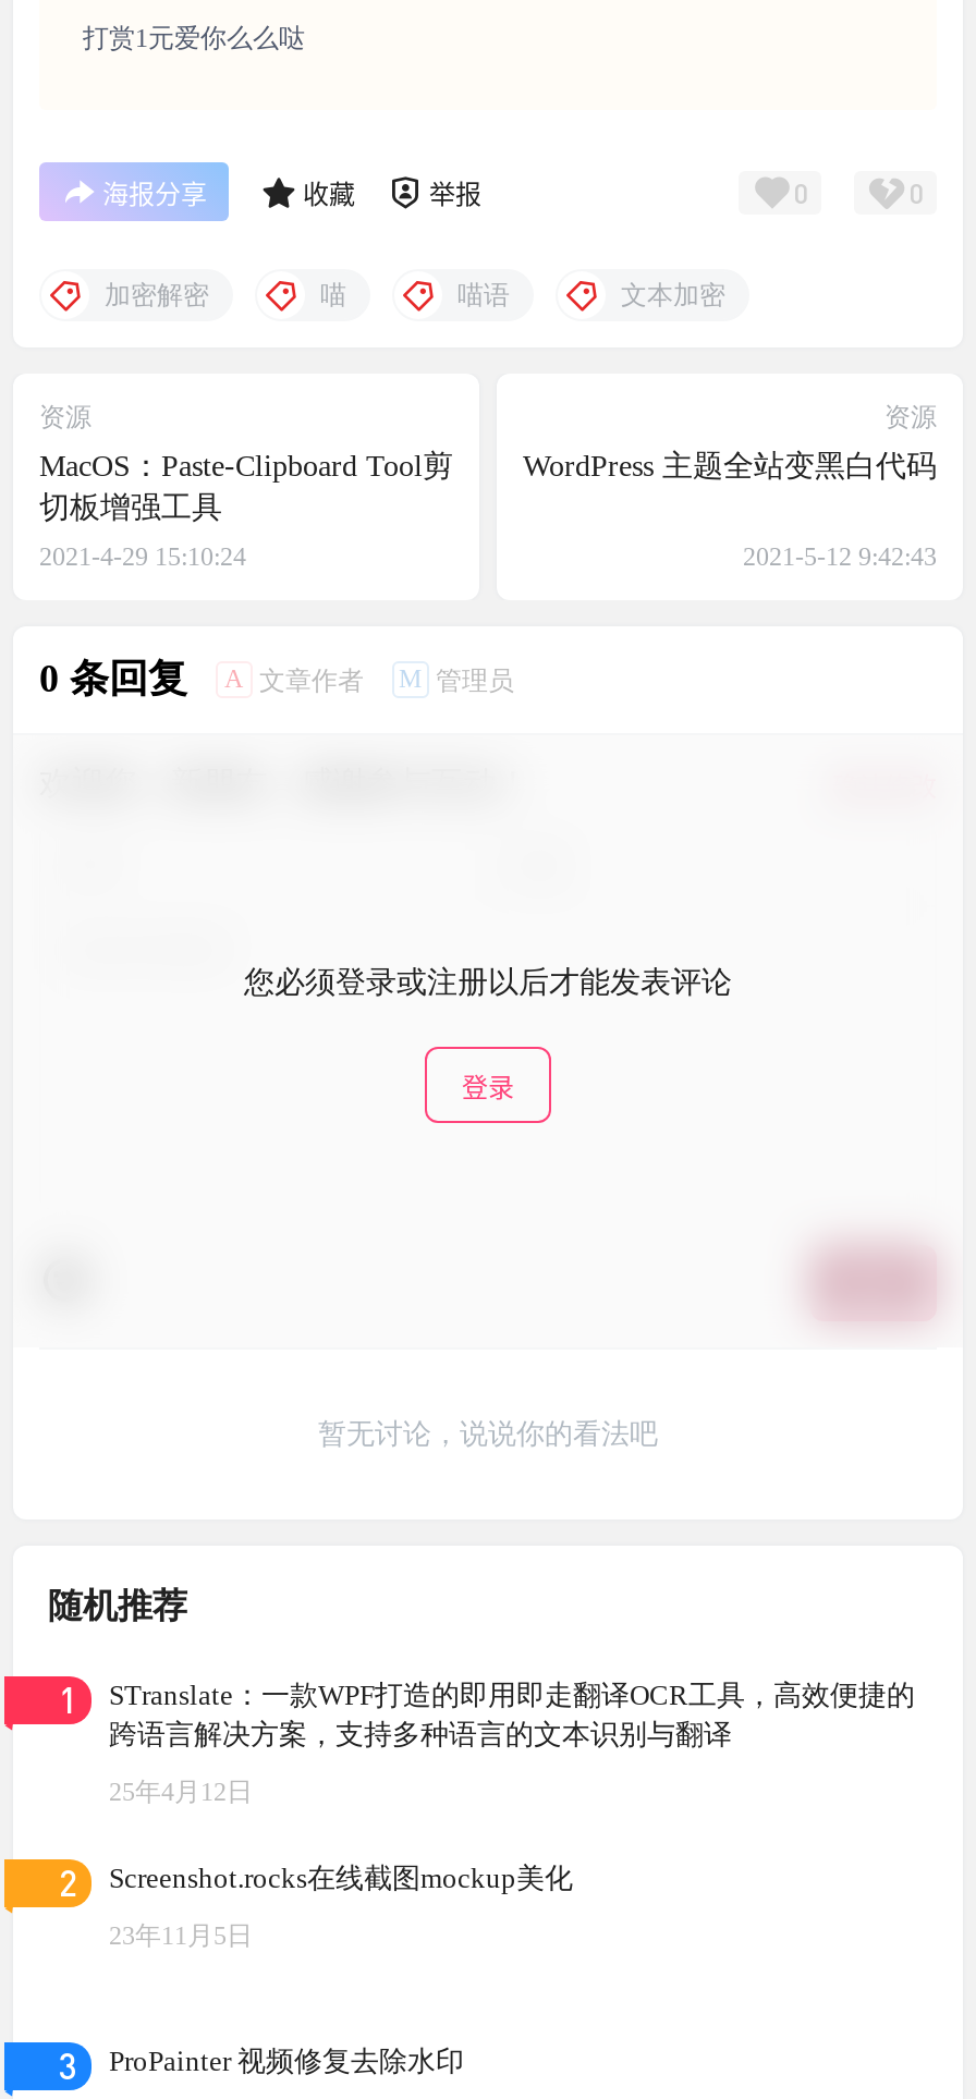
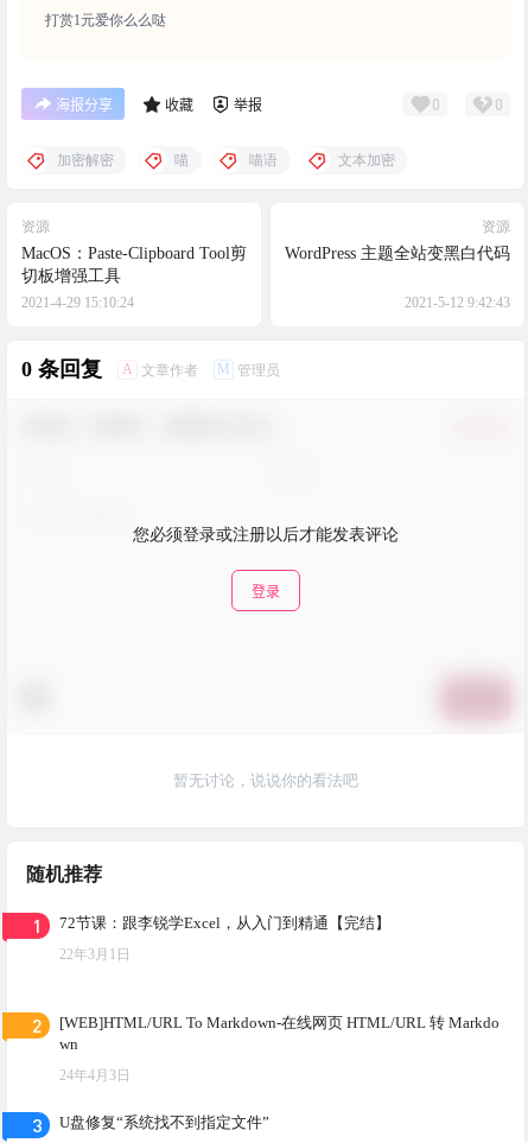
[109,1679,915,1751] STranslate：一款WPF打造的即用即走翻译OCR工具，高效便捷的 | 跨语言解决方案，支持多种语言的文本识别与翻译 -> [59,914,390,932] 72节课：跟李锐学Excel，从入门到精通【完结】
[109,1777,253,1807] 25年4月12日 -> [59,946,131,963] 22年3月1日
[109,1862,573,1894] Screenshot.rocks在线截图mockup美化 -> [59,1014,500,1053] [WEB]HTML/URL To Markdown-在线网页 HTML/URL 转 Markdo | wn
[109,1921,253,1951] 23年11月5日 -> [59,1067,131,1084] 24年4月3日
[109,2045,464,2077] ProPainter 视频修复去除水印 -> [59,1113,269,1131] U盘修复“系统找不到指定文件”

